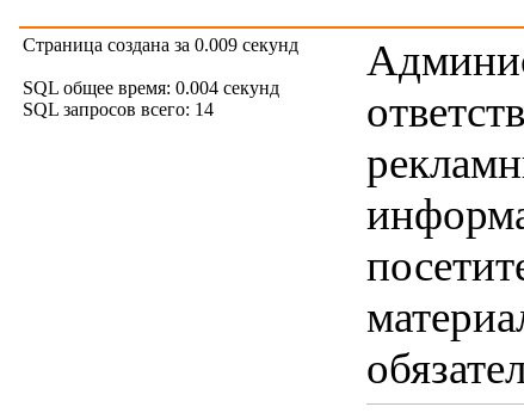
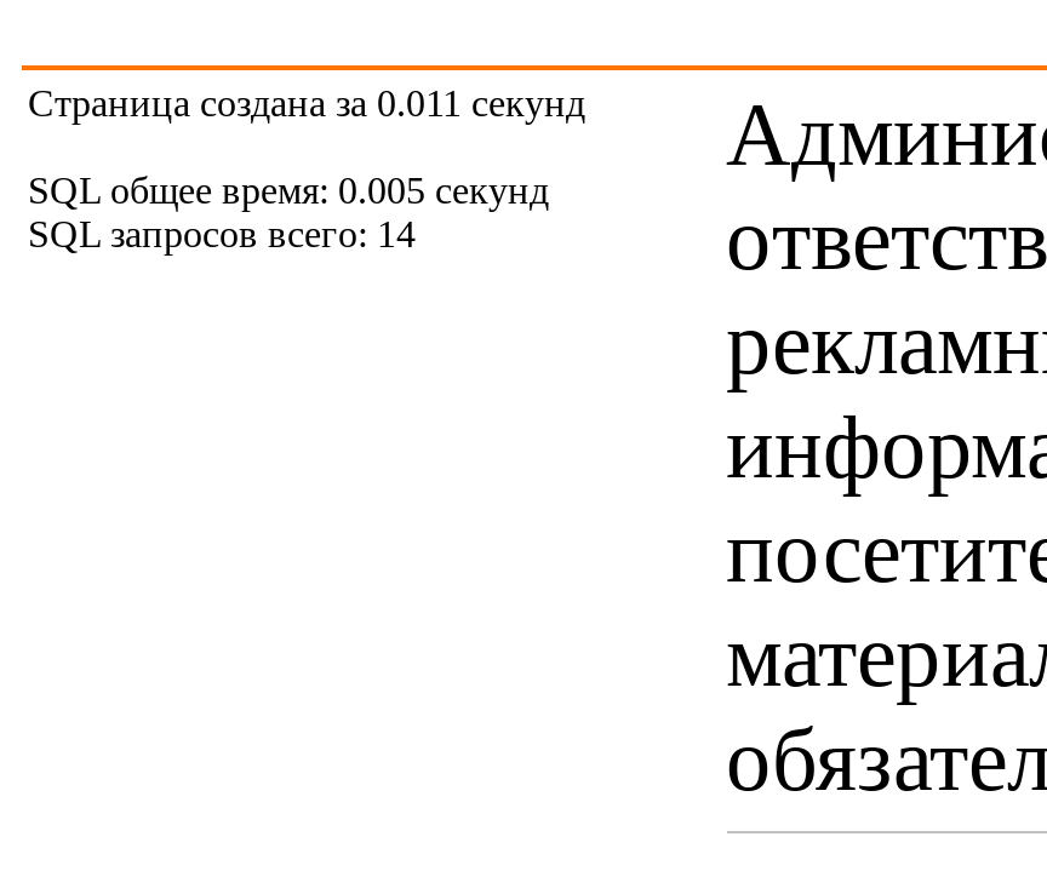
[22,35,298,55] Страница создана за 0.009 секунд -> [28,82,585,124] Страница создана за 0.011 секунд
[22,78,279,98] SQL общее время: 0.004 секунд -> [28,170,549,211] SQL общее время: 0.005 секунд

